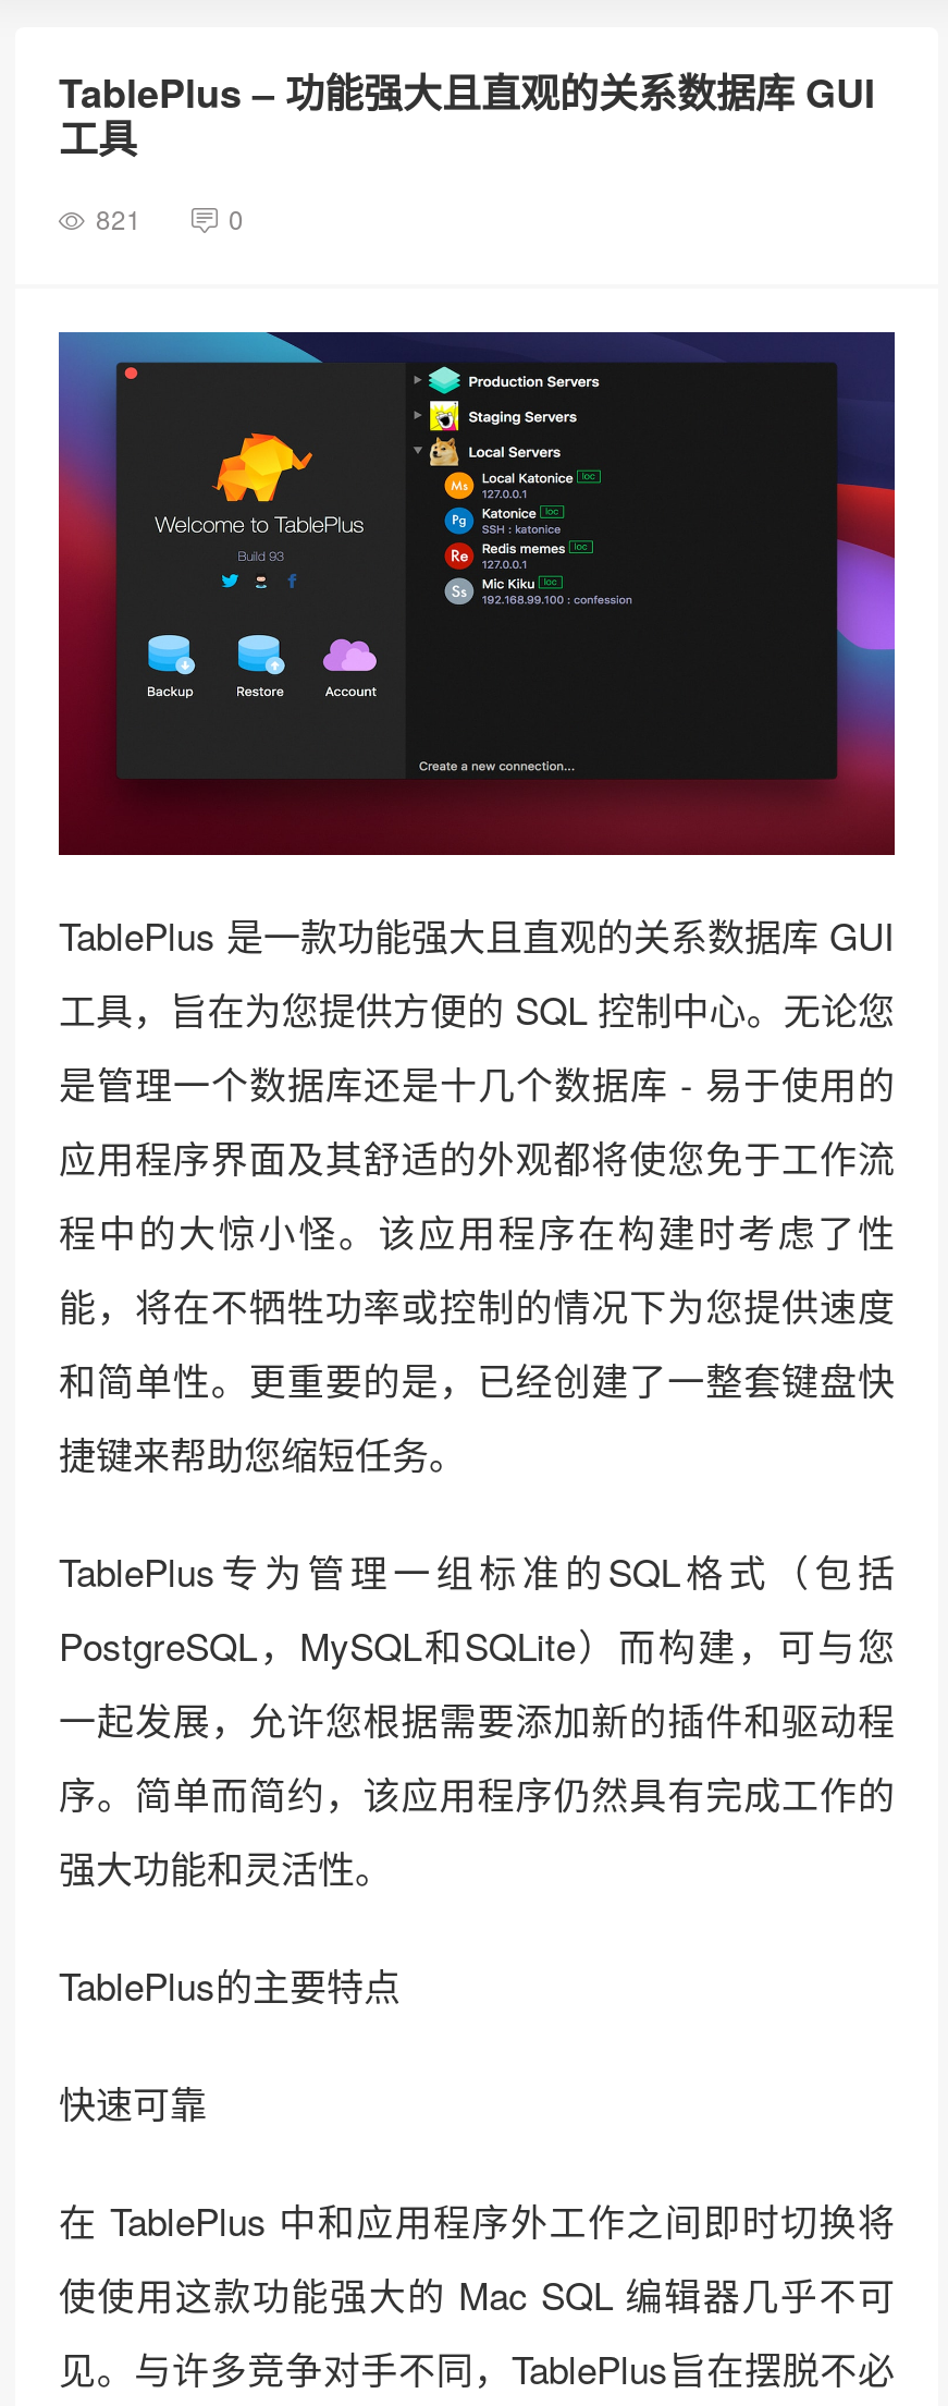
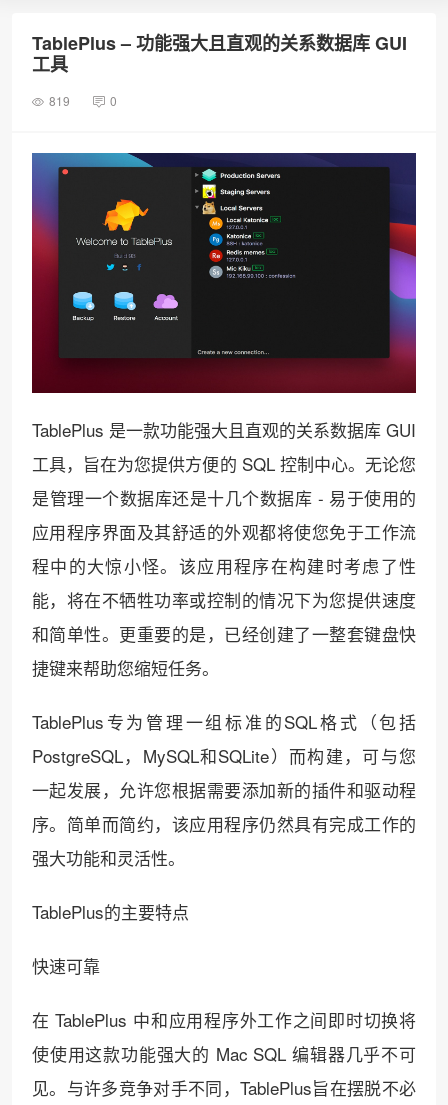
[96,199,141,236] 821 -> [49,92,70,109] 819

